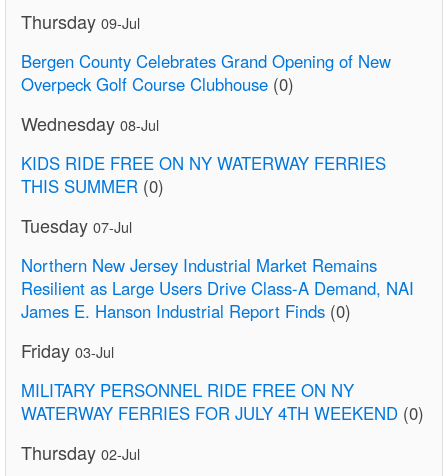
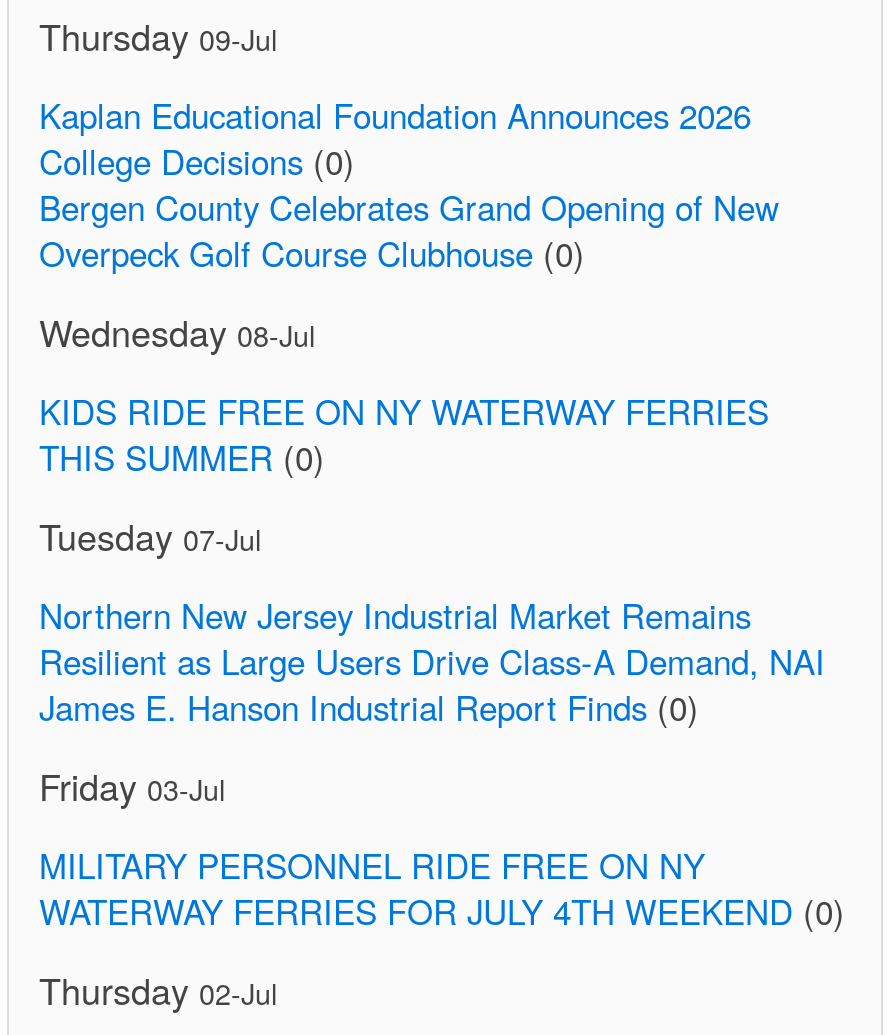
none -> [39,91,751,185] Kaplan Educational Foundation Announces 2026 | College Decisions (0)

